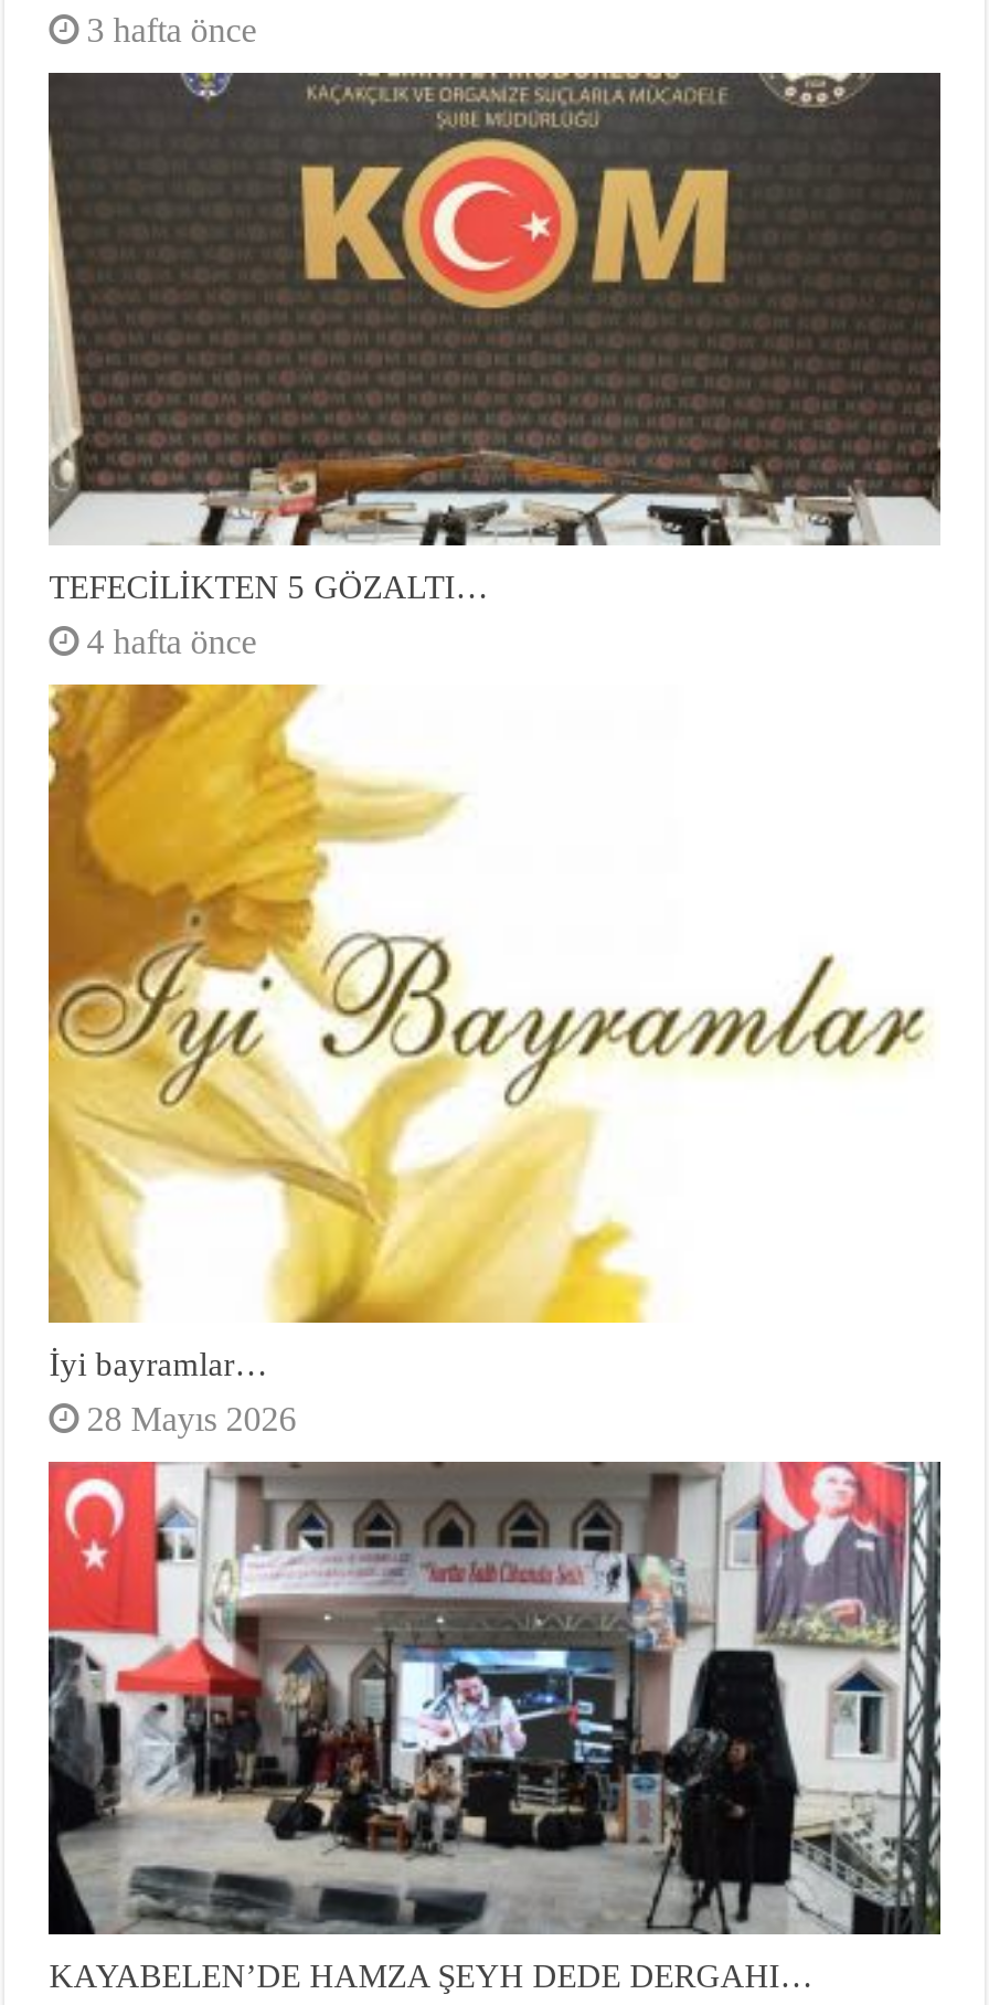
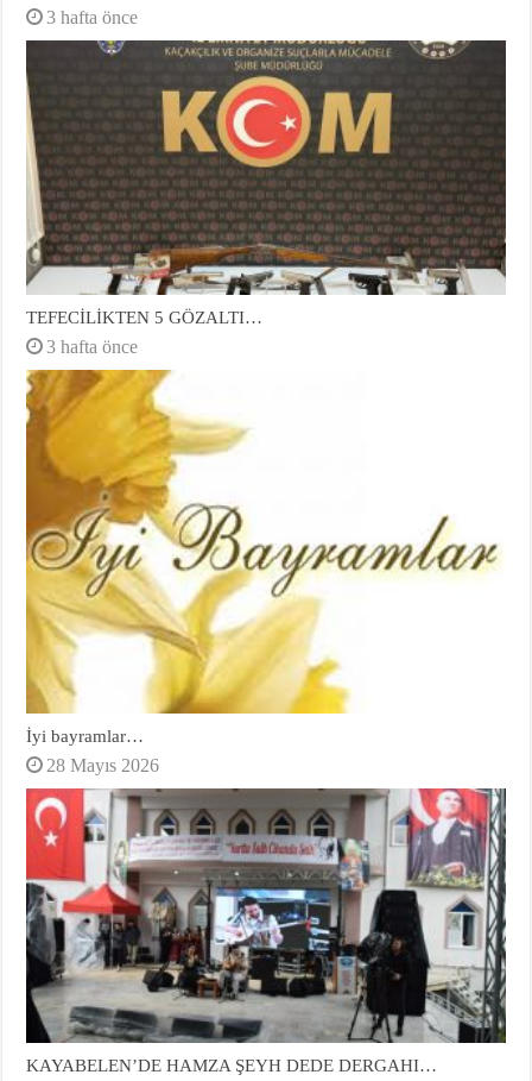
[87,624,257,661] 4 hafta önce -> [47,337,138,357] 3 hafta önce

